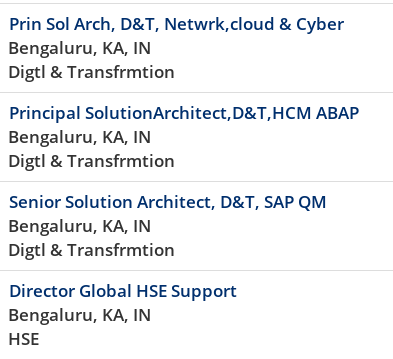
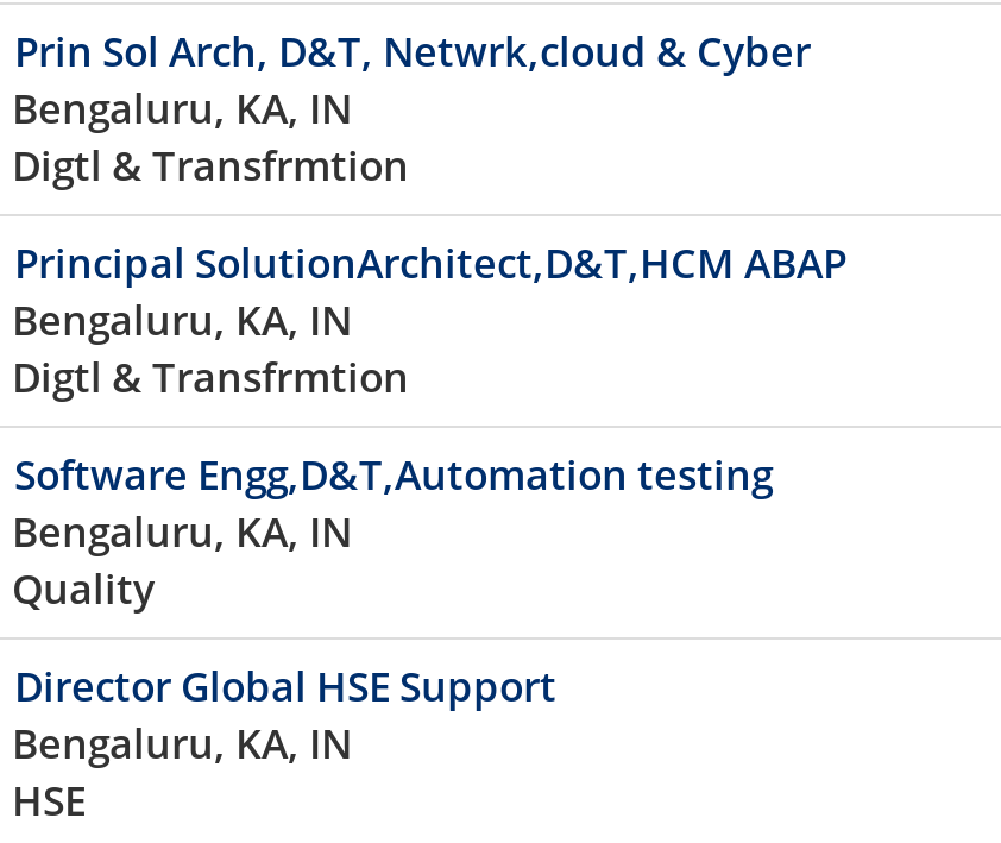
[9,190,327,213] Senior Solution Architect, D&T, SAP QM -> [14,447,773,502] Software Engg,D&T,Automation testing
[8,238,175,261] Digtl & Transfrmtion -> [12,561,155,616] Quality

